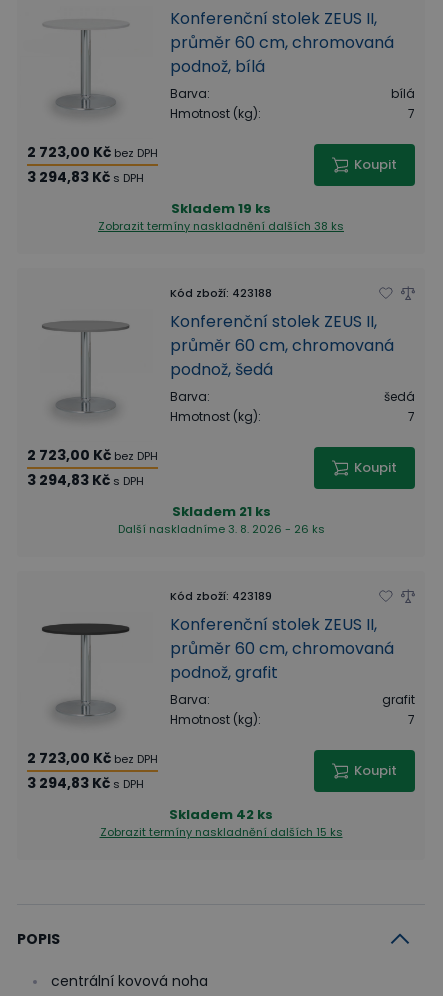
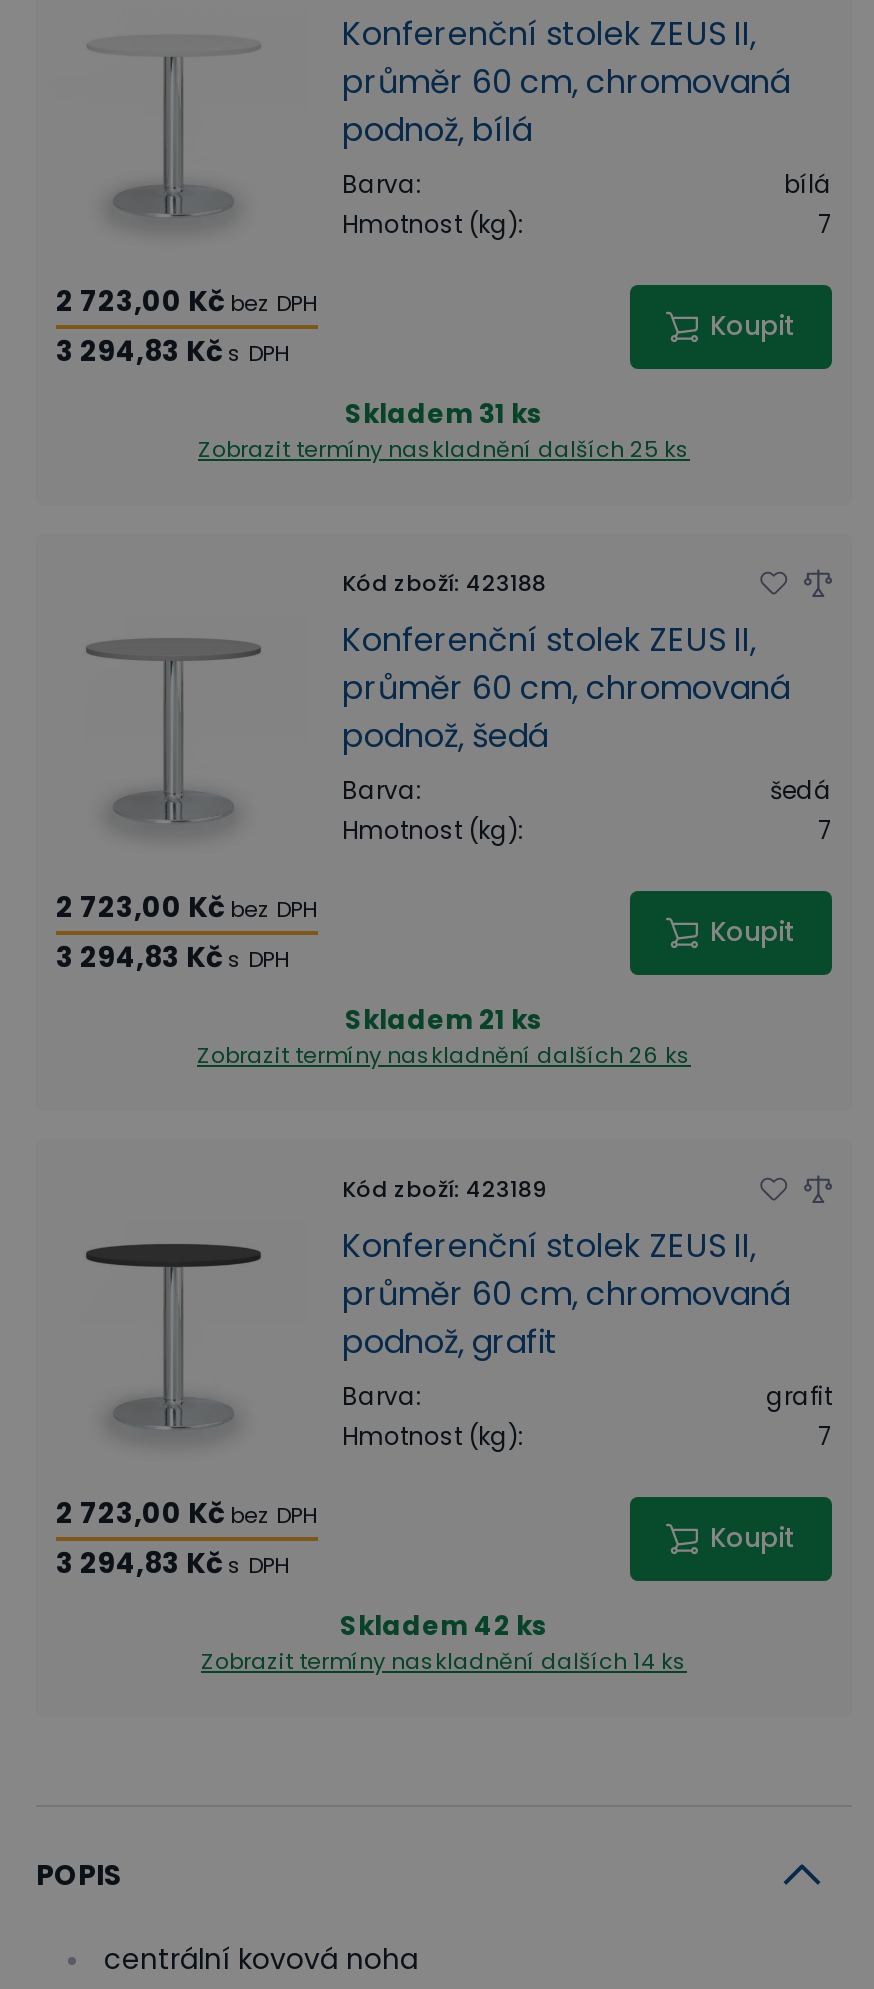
[171,199,271,218] Skladem 19 ks -> [345,394,543,432] Skladem 31 ks
[98,218,344,234] Zobrazit termíny naskladnění dalších 38 ks -> [198,432,690,464] Zobrazit termíny naskladnění dalších 25 ks
[117,521,324,537] Další naskladníme 3. 8. 2026 - 26 ks -> [197,1038,691,1070] Zobrazit termíny naskladnění dalších 26 ks
[99,824,342,840] Zobrazit termíny naskladnění dalších 15 ks -> [201,1644,687,1676] Zobrazit termíny naskladnění dalších 14 ks

